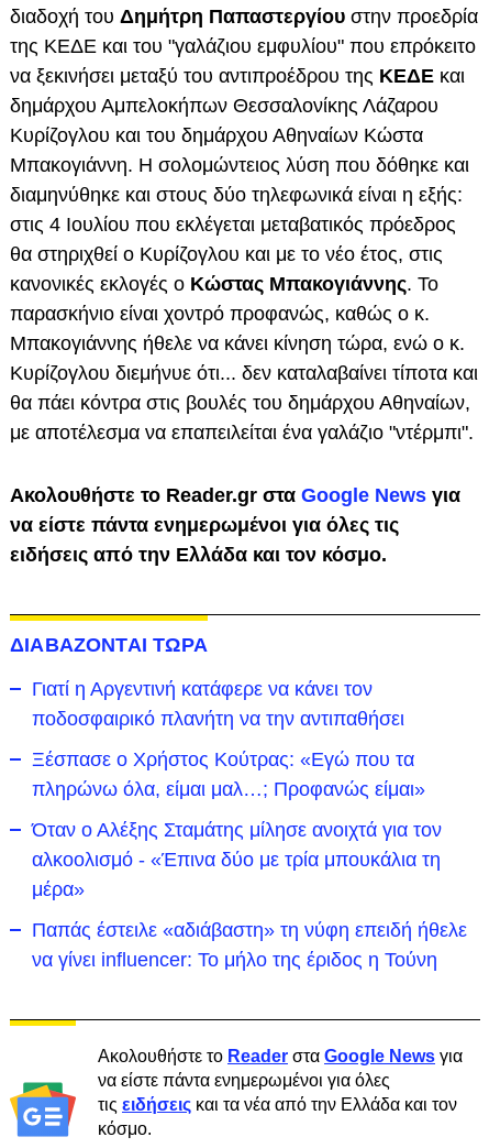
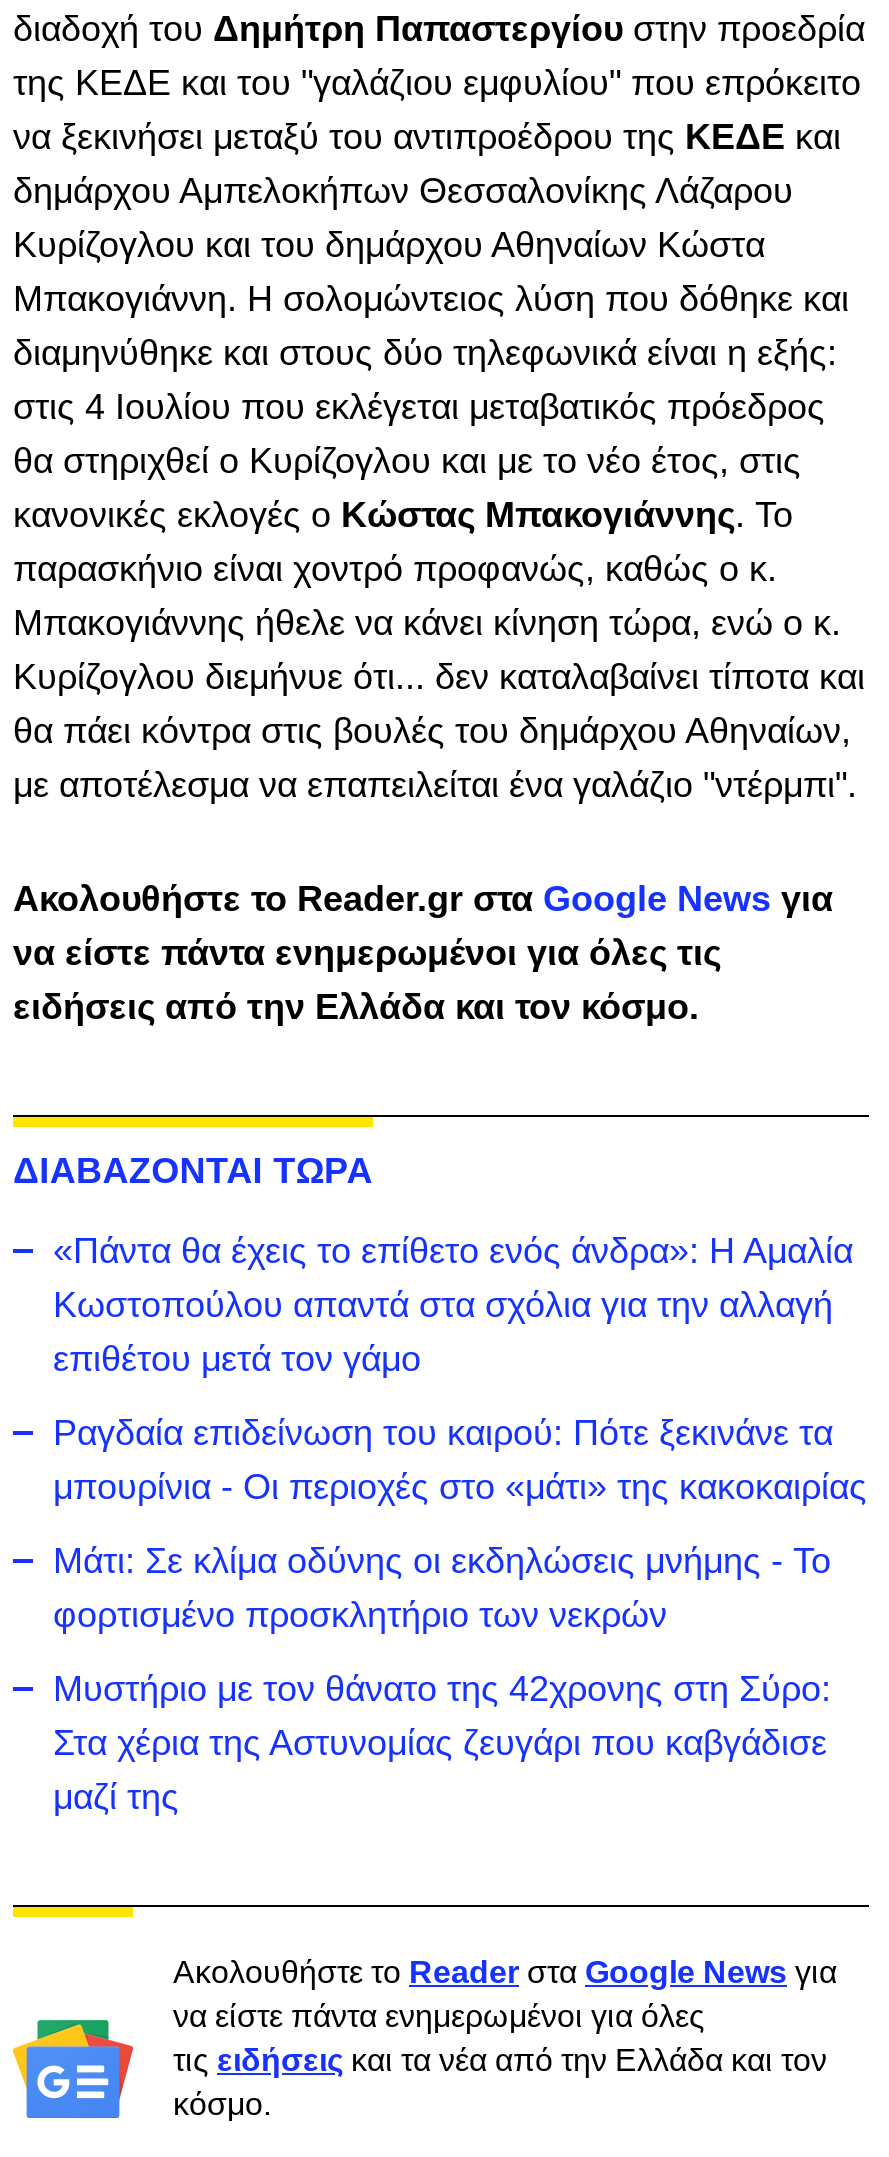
[32,678,404,730] Γιατί η Αργεντινή κατάφερε να κάνει τον | ποδοσφαιρικό πλανήτη να την αντιπαθήσει -> [53,1231,853,1379] «Πάντα θα έχεις το επίθετο ενός άνδρα»: Η Αμαλία | Κωστοπούλου απαντά στα σχόλια για την αλλαγή | επιθέτου μετά τον γάμο
[32,748,425,800] Ξέσπασε ο Χρήστος Κούτρας: «Εγώ που τα | πληρώνω όλα, είμαι μαλ…; Προφανώς είμαι» -> [53,1413,867,1507] Ραγδαία επιδείνωση του καιρού: Πότε ξεκινάνε τα | μπουρίνια - Οι περιοχές στο «μάτι» της κακοκαιρίας
[32,819,442,900] Όταν ο Αλέξης Σταμάτης μίλησε ανοιχτά για τον | αλκοολισμό - «Έπινα δύο με τρία μπουκάλια τη | μέρα» -> [53,1541,831,1635] Μάτι: Σε κλίμα οδύνης οι εκδηλώσεις μνήμης - Το | φορτισμένο προσκλητήριο των νεκρών
[32,919,467,971] Παπάς έστειλε «αδιάβαστη» τη νύφη επειδή ήθελε | να γίνει influencer: Το μήλο της έριδος η Τούνη -> [53,1669,831,1817] Μυστήριο με τον θάνατο της 42χρονης στη Σύρο: | Στα χέρια της Αστυνομίας ζευγάρι που καβγάδισε | μαζί της

